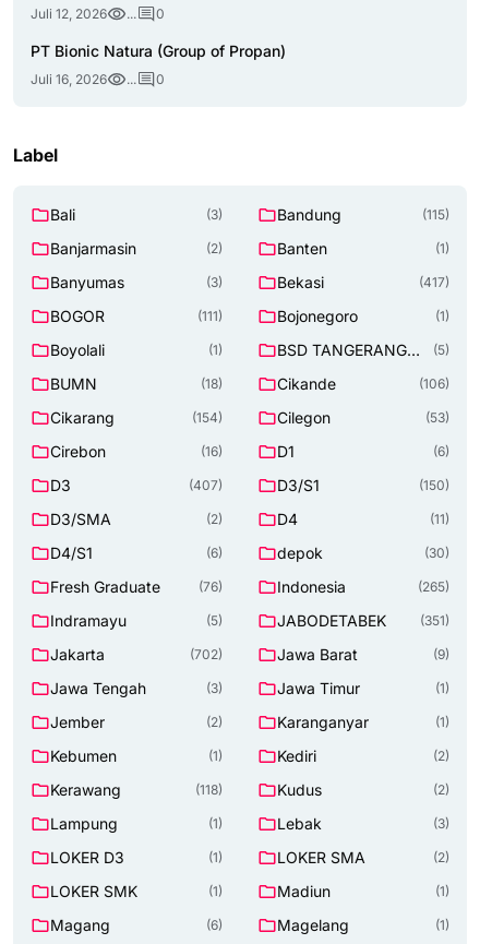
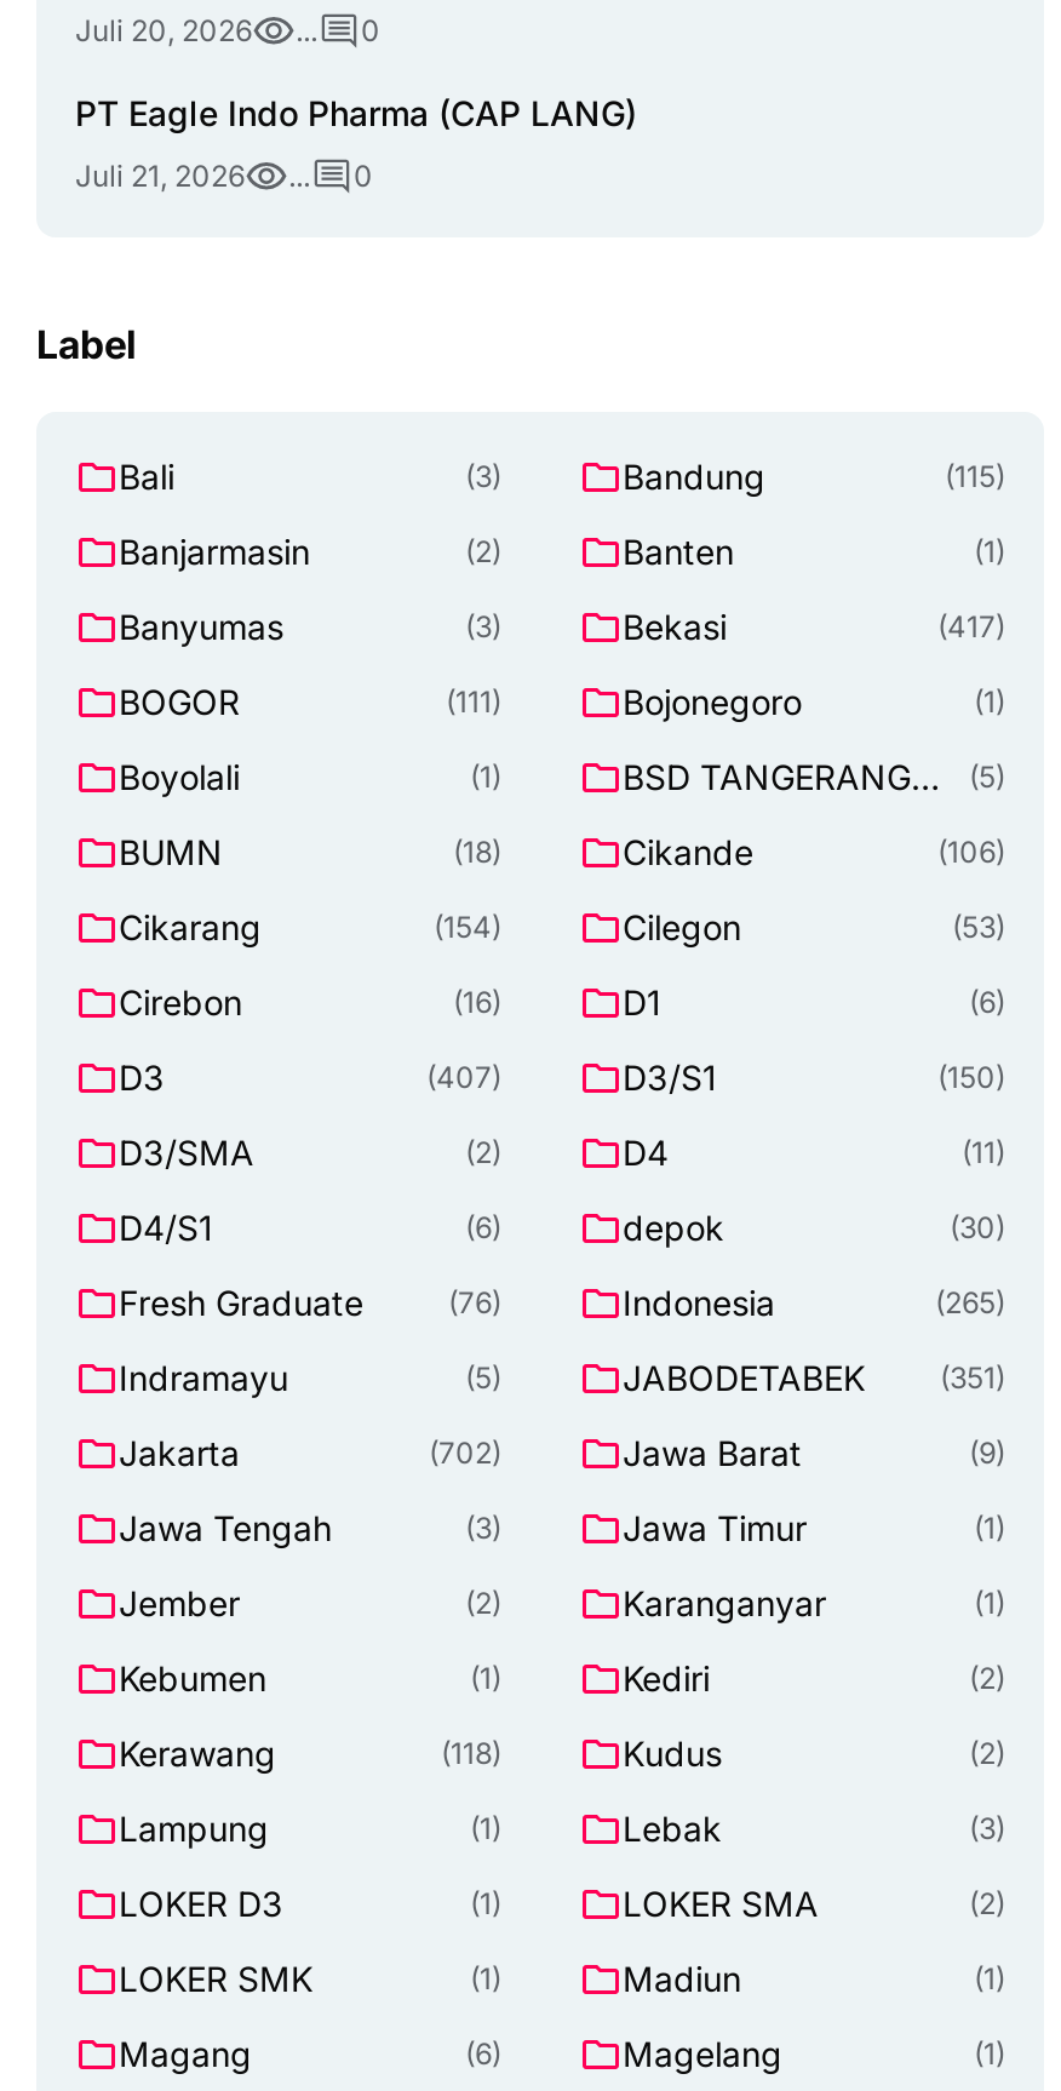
[31,6,107,22] Juli 12, 2026 -> [75,12,252,49] Juli 20, 2026
[31,42,286,60] PT Bionic Natura (Group of Propan) -> [75,92,637,134] PT Eagle Indo Pharma (CAP LANG)
[31,71,107,87] Juli 16, 2026 -> [75,158,245,194] Juli 21, 2026

